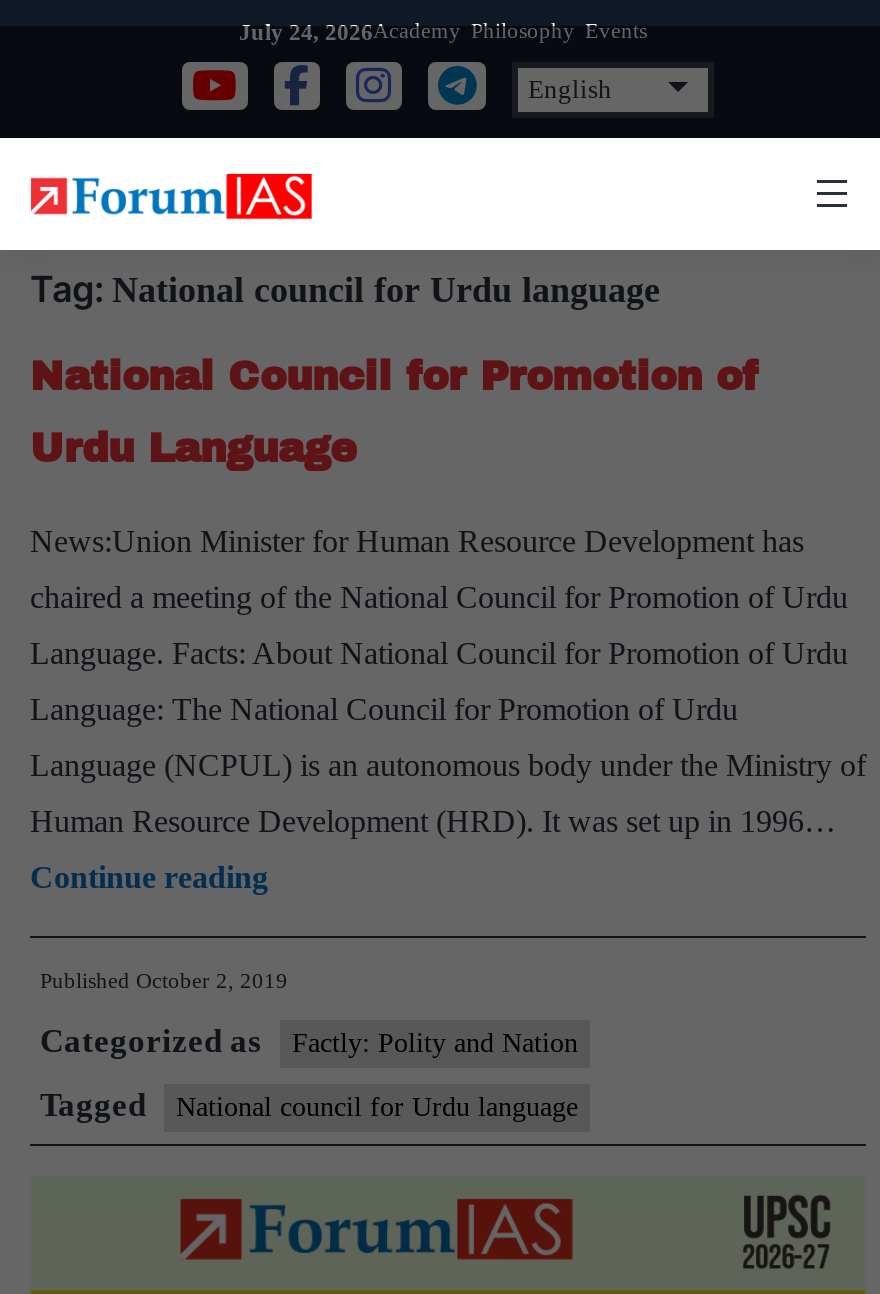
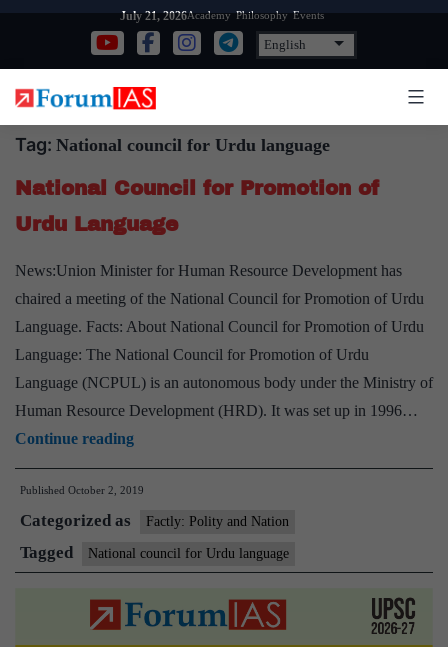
[239,18,647,44] July 24, 2026Academy Philosophy Events -> [119,9,323,22] July 21, 2026Academy Philosophy Events

